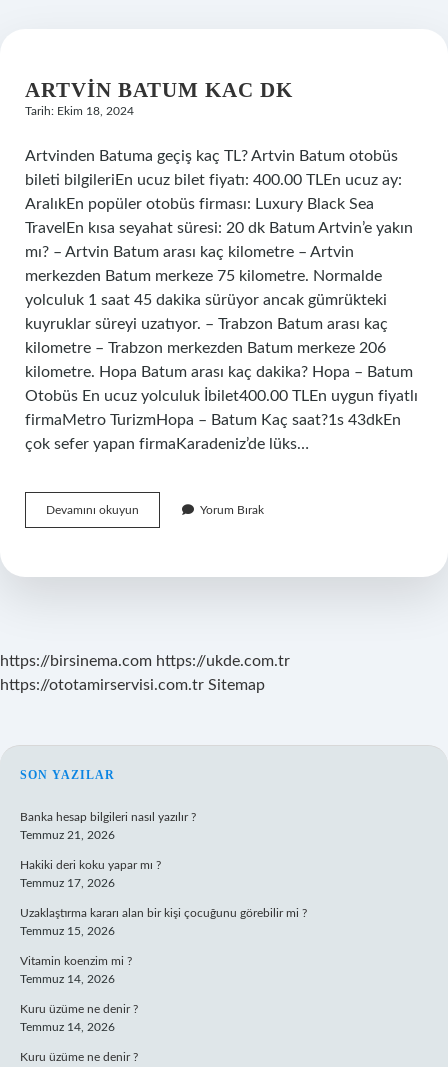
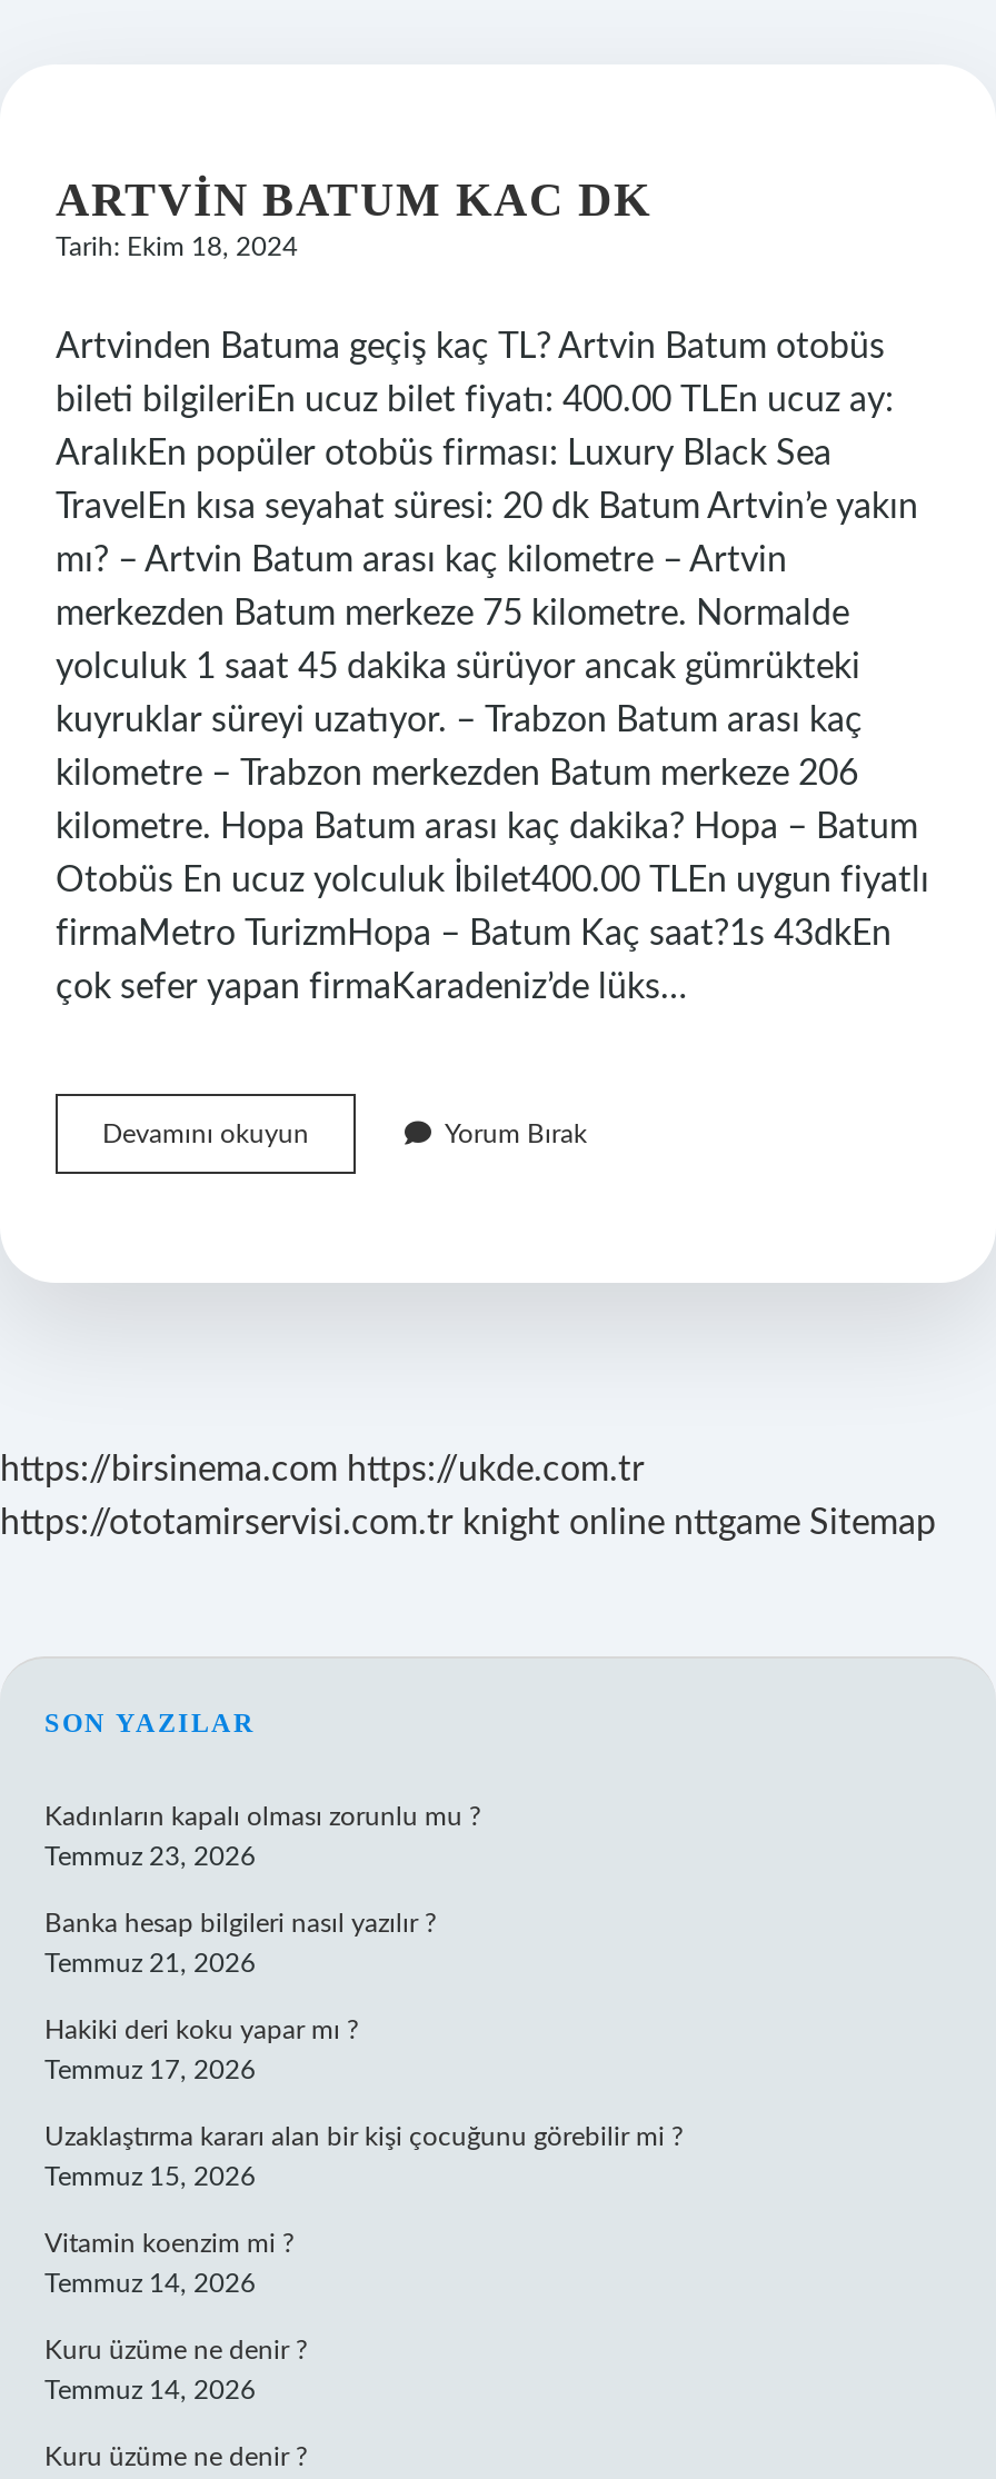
[0,677,265,693] https://ototamirservisi.com.tr Sitemap -> [0,1505,936,1541] https://ototamirservisi.com.tr knight online nttgame Sitemap
none -> [44,1803,480,1870] Kadınların kapalı olması zorunlu mu ? | Temmuz 23, 2026

